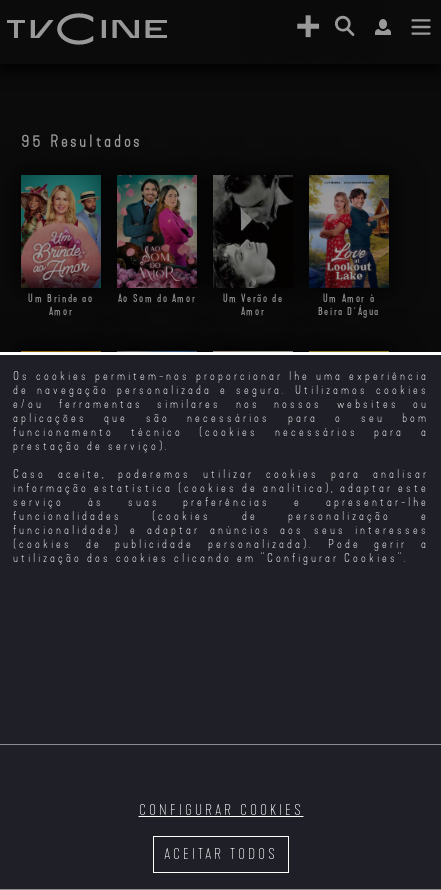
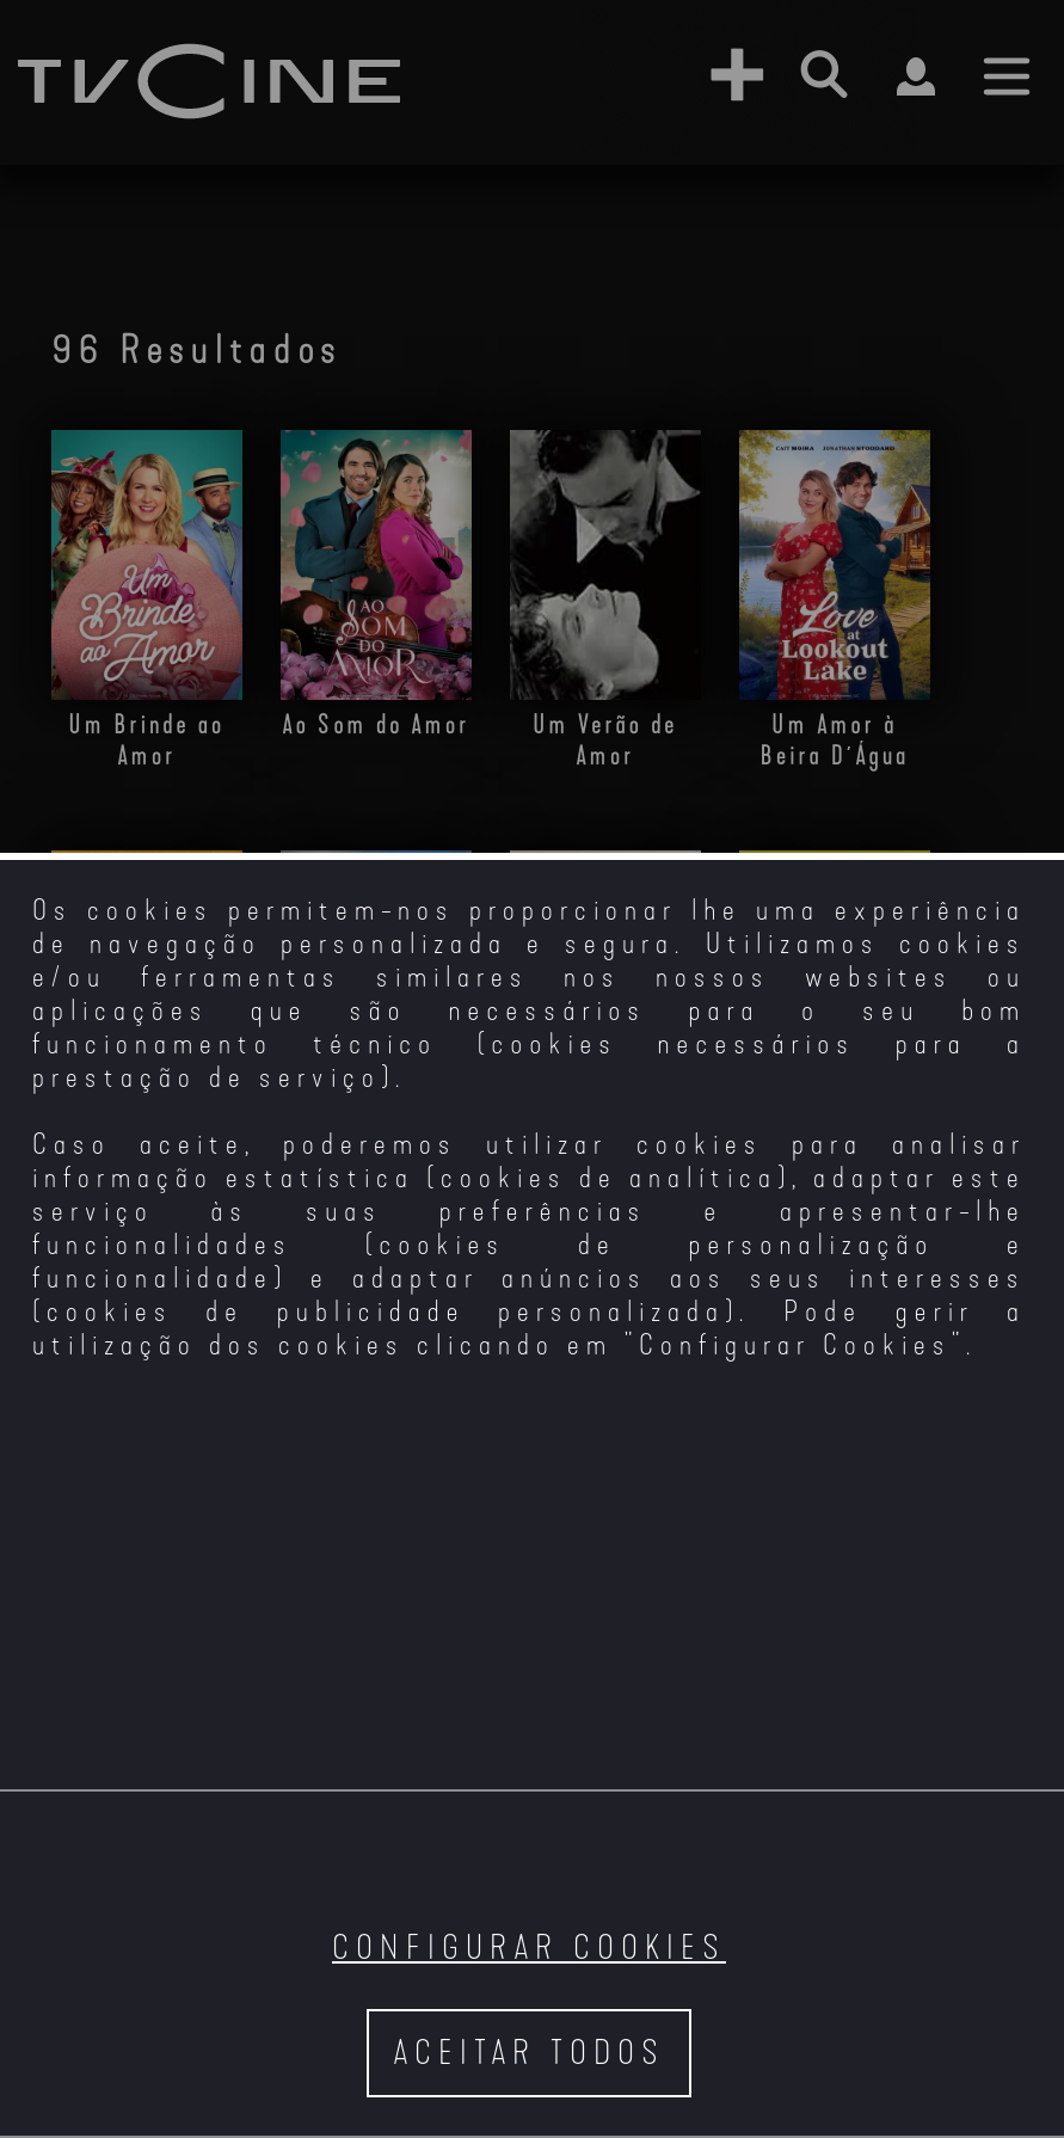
[21,132,143,151] 95 Resultados -> [51,326,342,372] 96 Resultados

